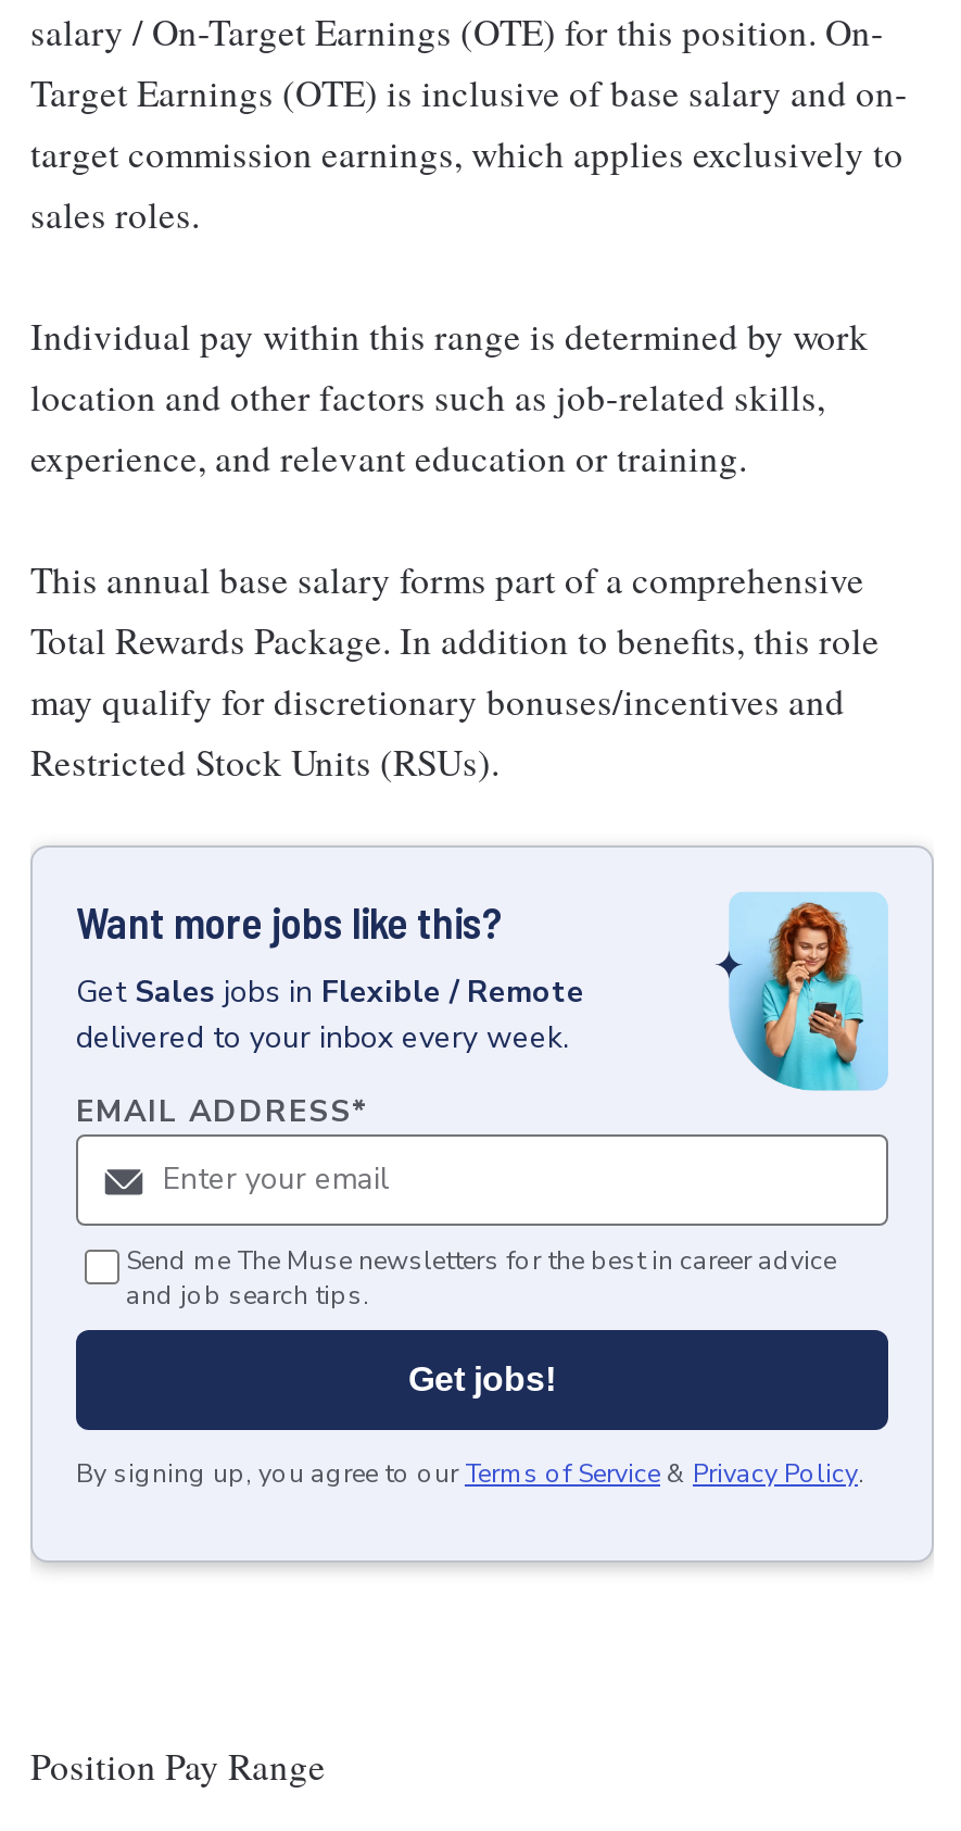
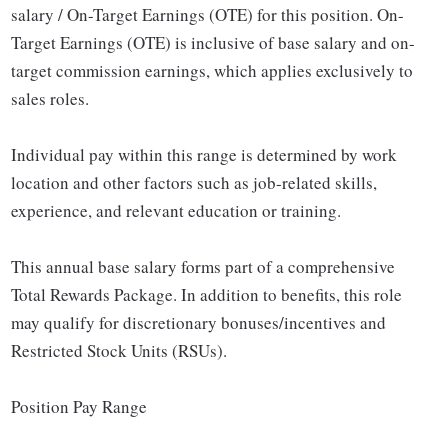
[30,845,934,1569] [image] | Want more jobs like this? | Get Sales jobs in Flexible / Remote | delivered to your inbox every week. | EMAIL ADDRESS* -> none
[76,1244,864,1491] Send me The Muse newsletters for the best in career advice | and job search tips. | Get jobs! | By signing up, you agree to our Terms of Service & Privacy Policy. -> none

